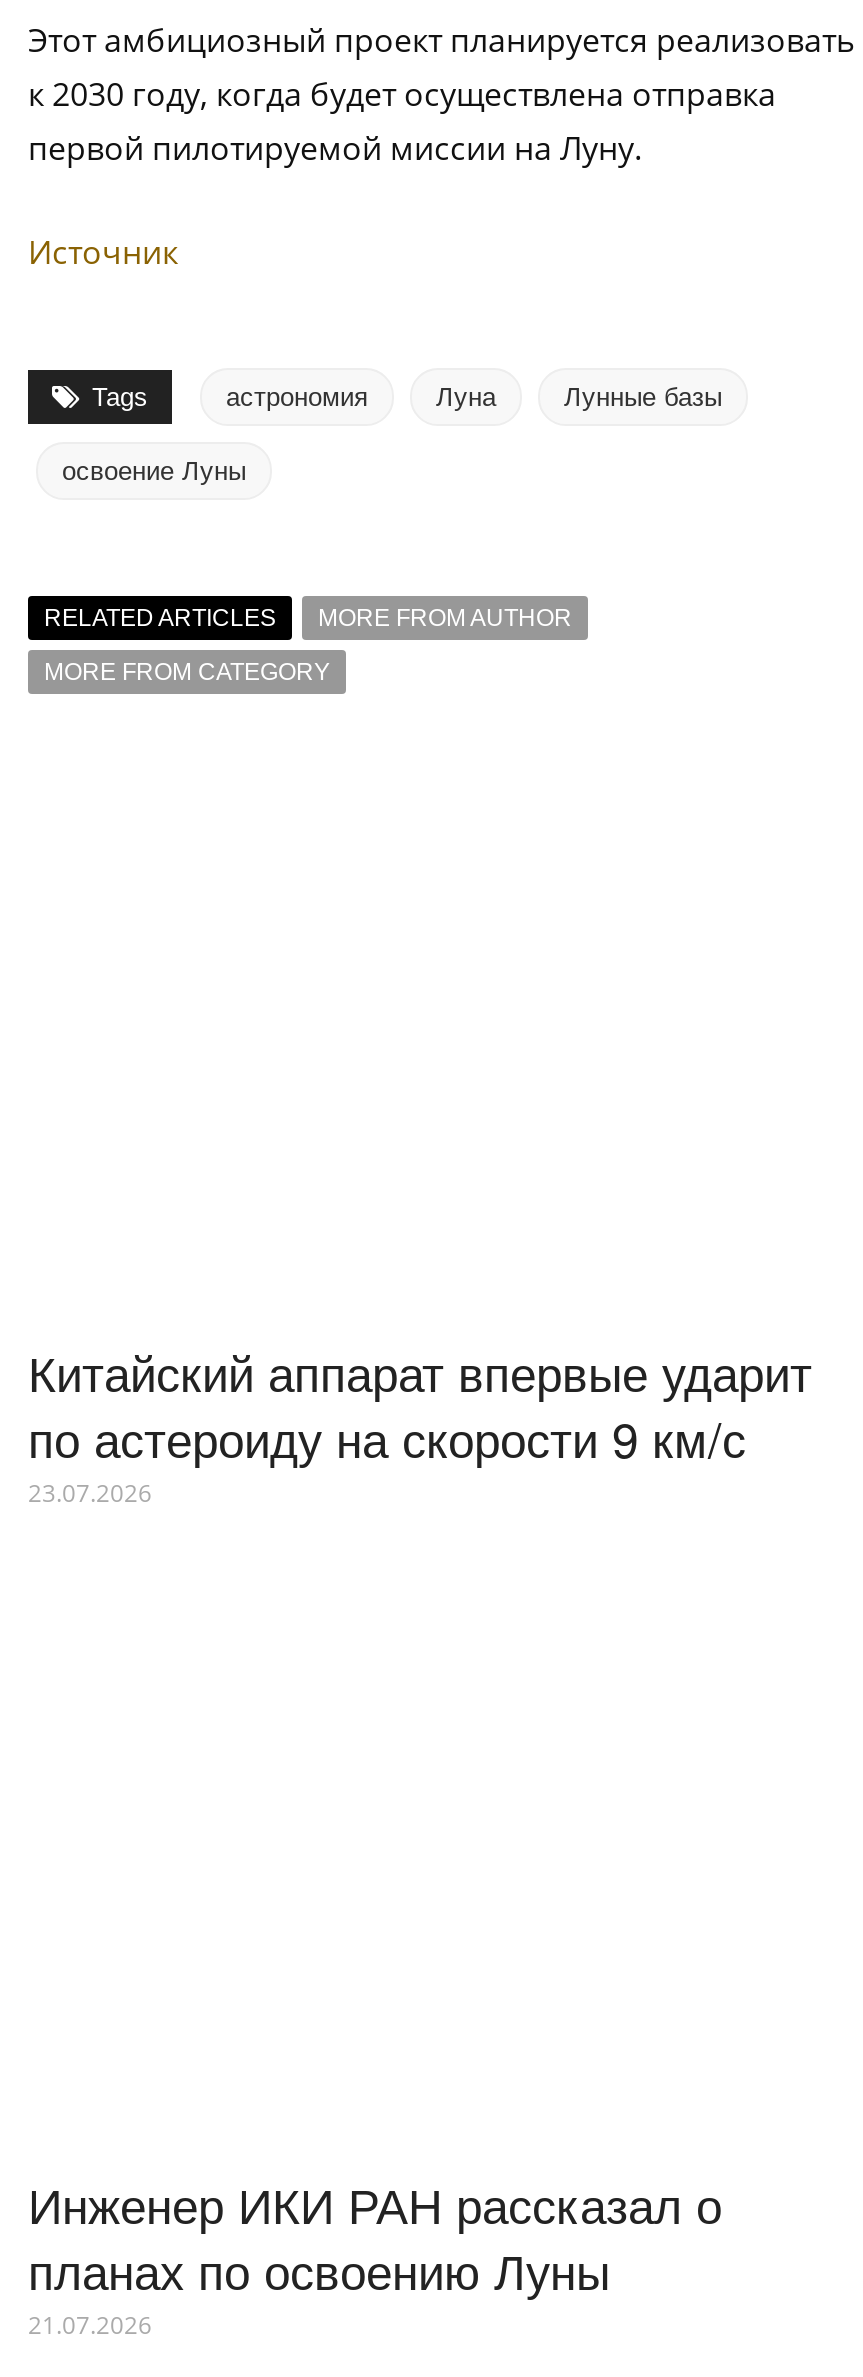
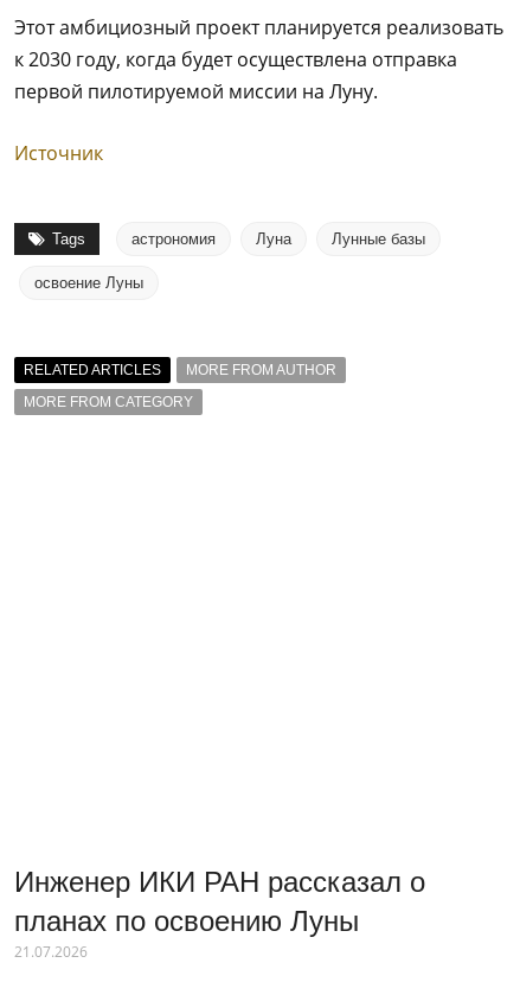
[28,1336,812,1510] Китайский аппарат впервые ударит | по астероиду на скорости 9 км/с | 23.07.2026 -> none

